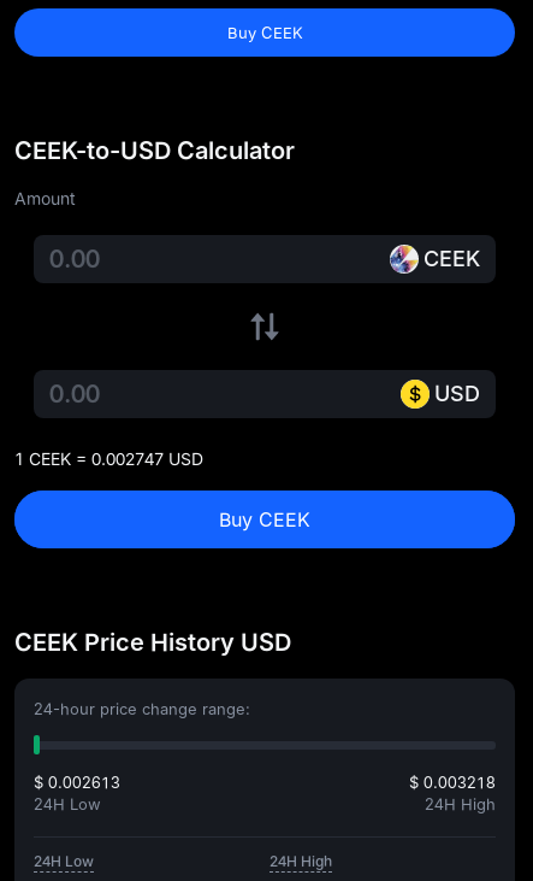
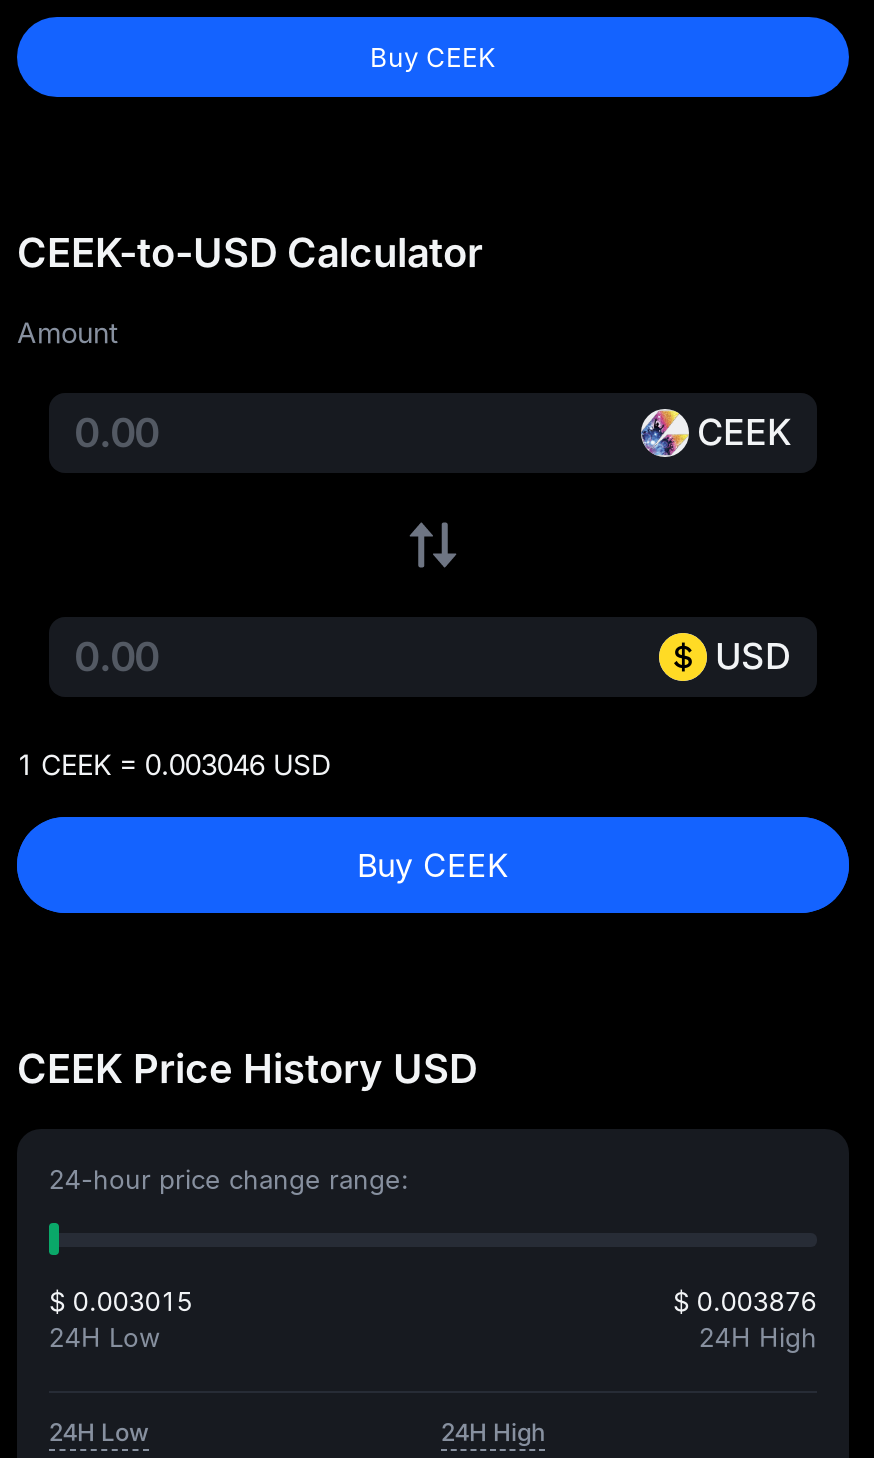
[14,448,203,469] 1 CEEK = 0.002747 USD -> [17,747,331,781] 1 CEEK = 0.003046 USD
[34,772,120,792] $ 0.002613 -> [49,1285,193,1317] $ 0.003015
[409,772,496,792] $ 0.003218 -> [673,1285,817,1317] $ 0.003876

